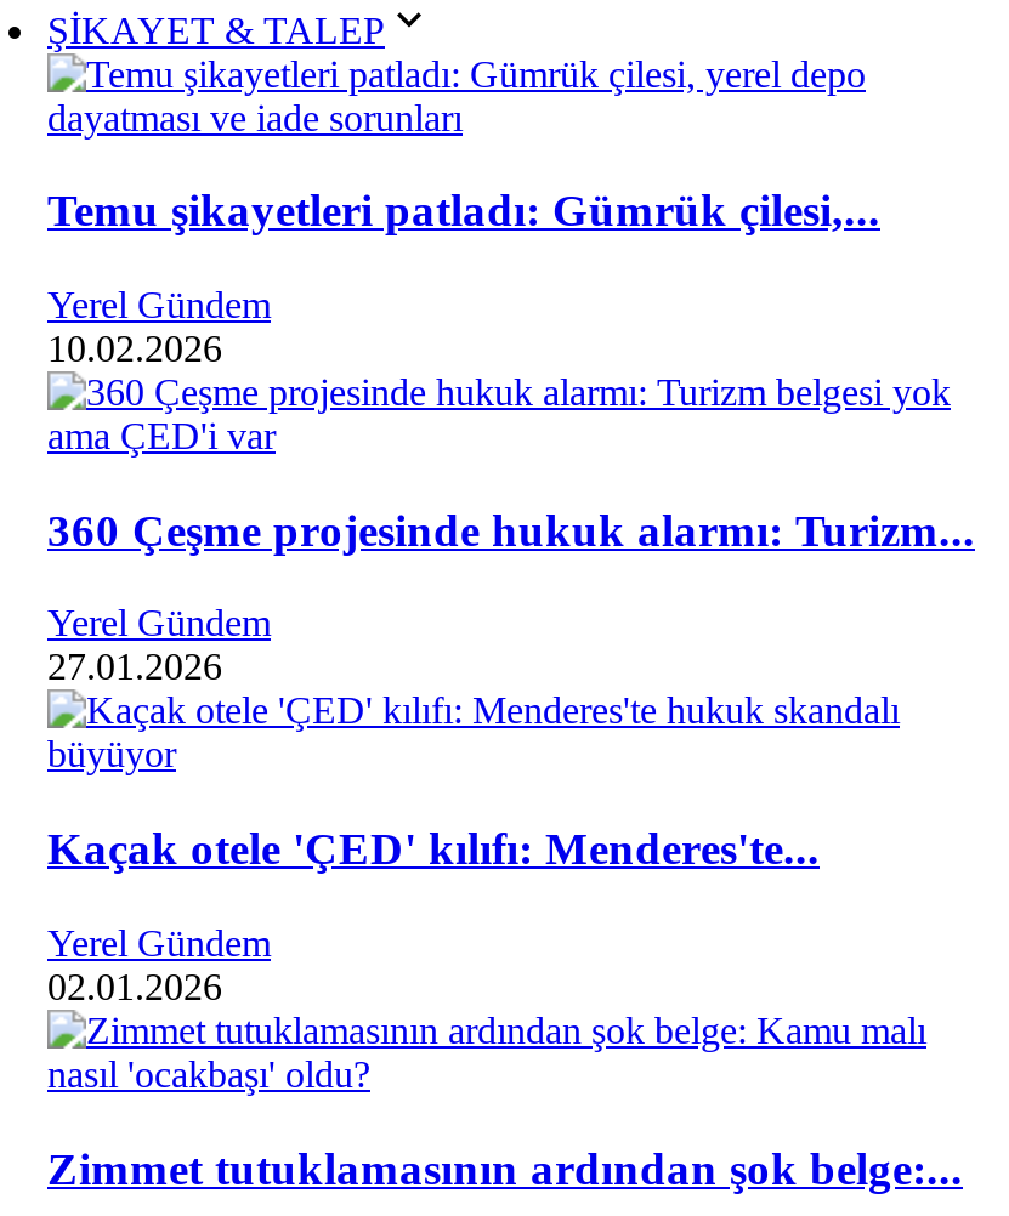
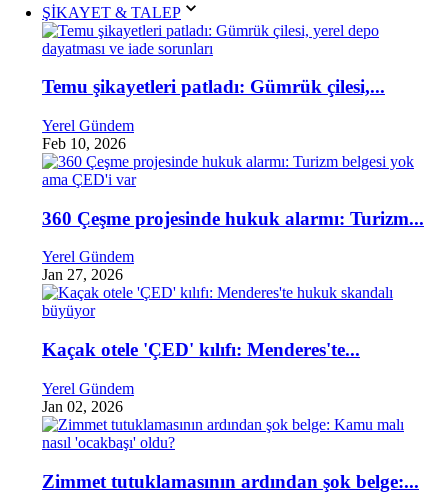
[47,327,222,369] 10.02.2026 -> [42,135,126,152] Feb 10, 2026
[47,647,222,688] 27.01.2026 -> [42,266,123,283] Jan 27, 2026
[47,966,222,1007] 02.01.2026 -> [42,398,123,415] Jan 02, 2026

